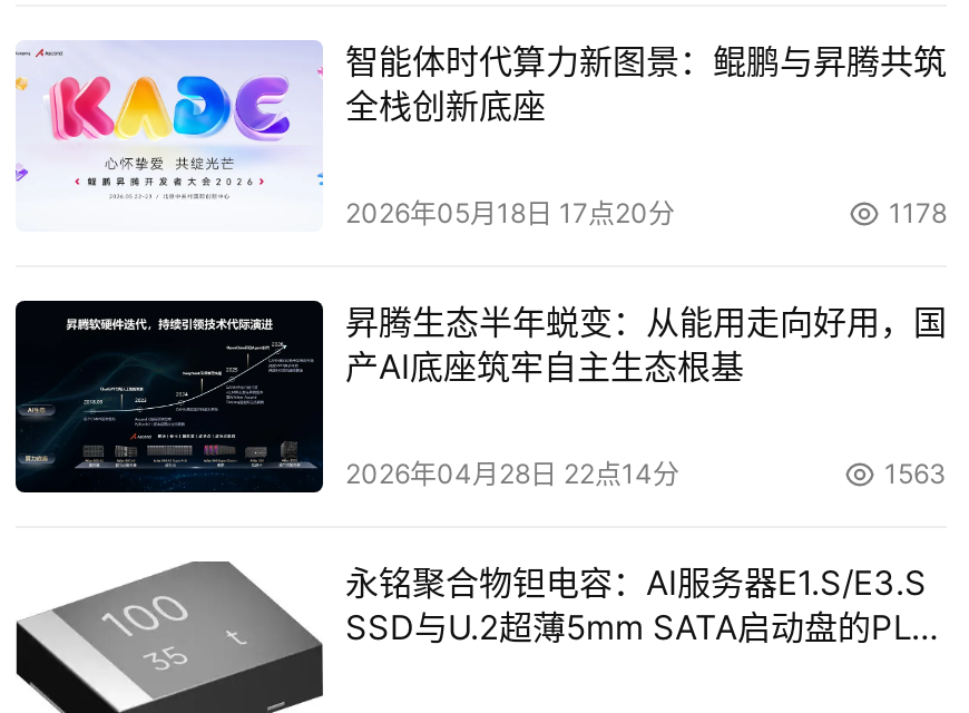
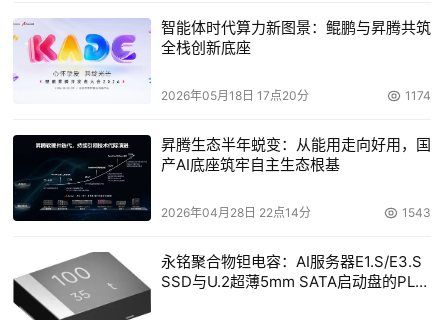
[889,196,947,229] 1178 -> [405,88,431,103] 1174
[884,457,947,491] 1563 -> [402,205,431,220] 1543

